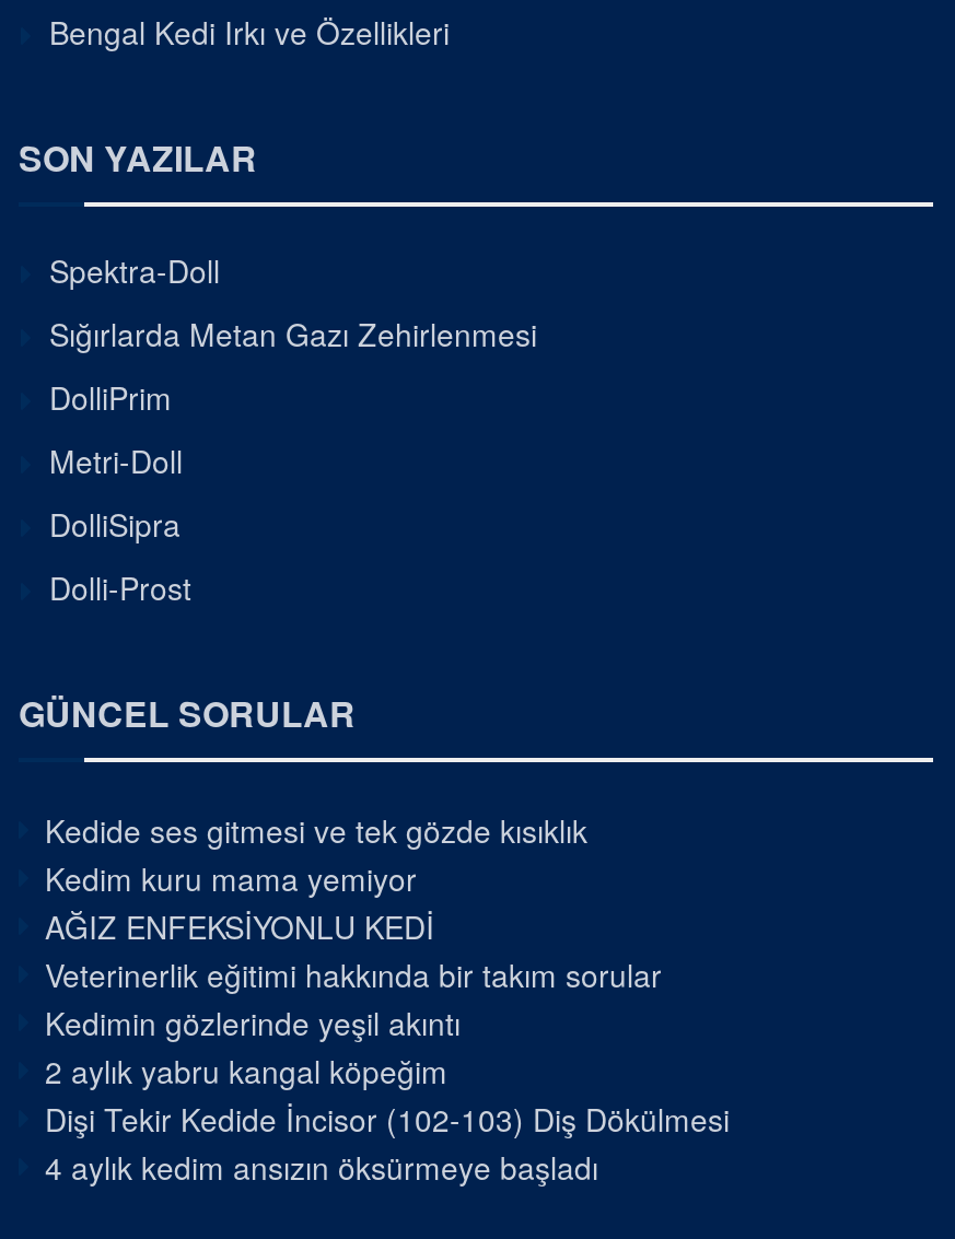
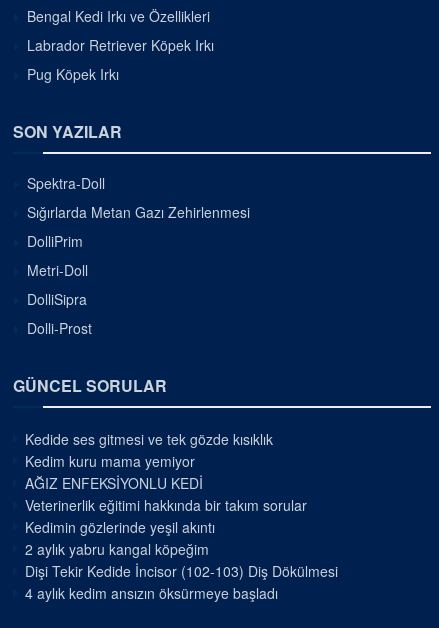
none -> [27,35,214,84] Labrador Retriever Köpek Irkı | Pug Köpek Irkı

